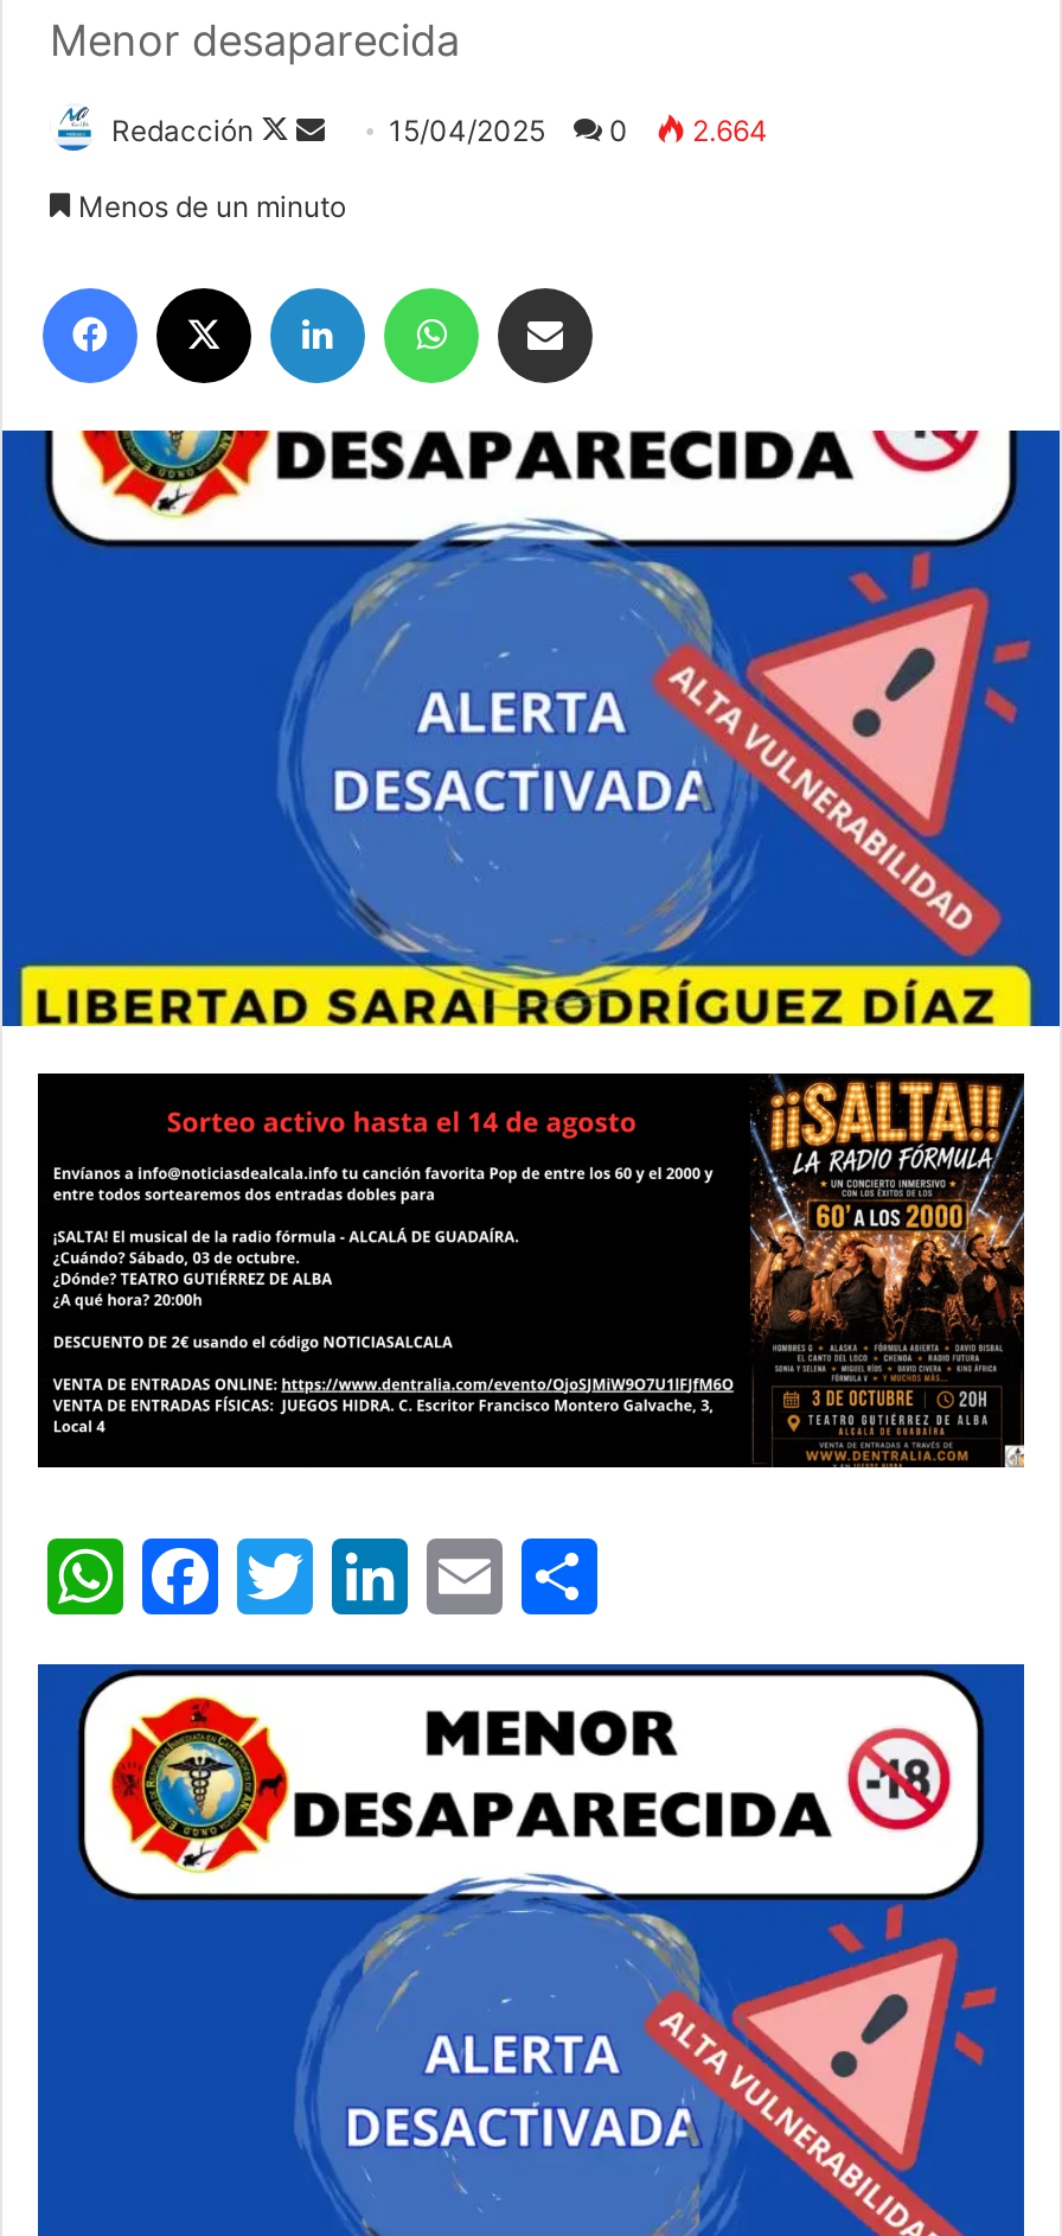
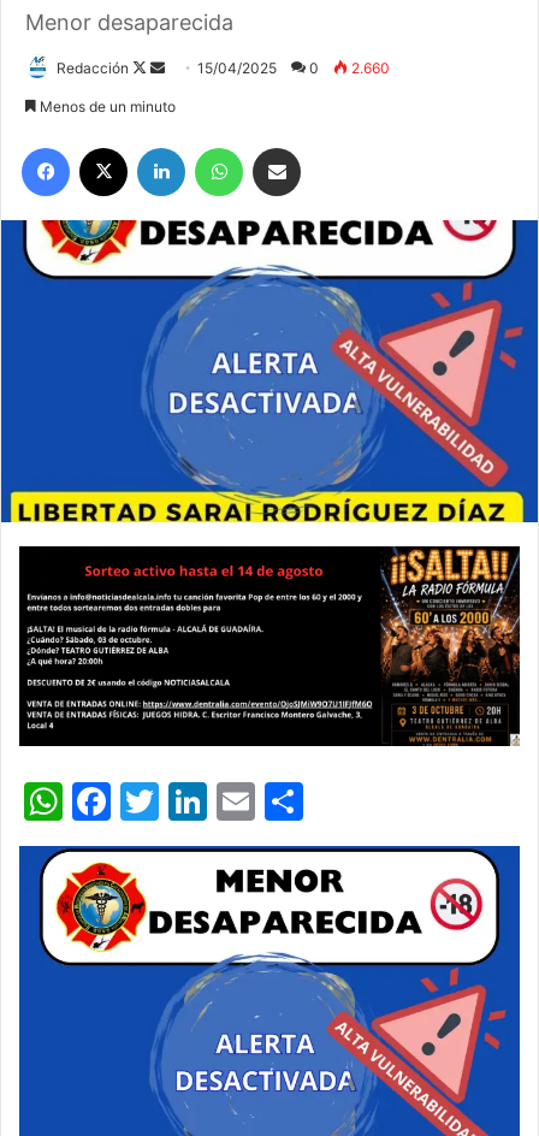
[685,112,768,148] 2.664 -> [348,59,390,77] 2.660

